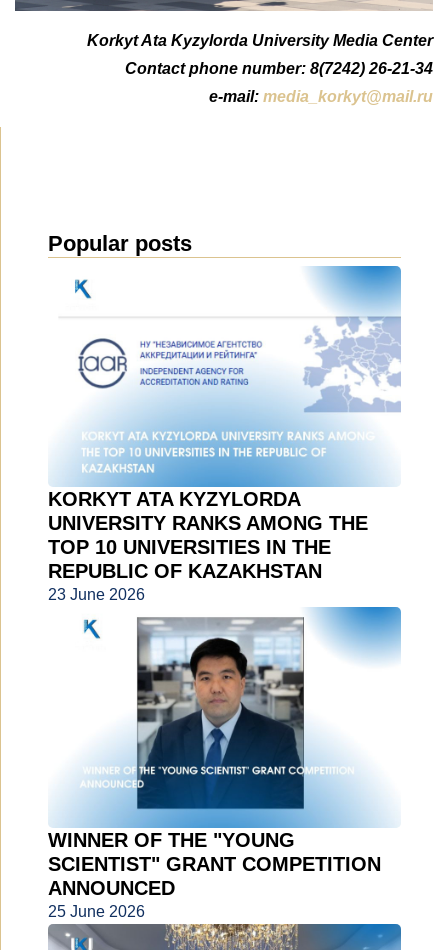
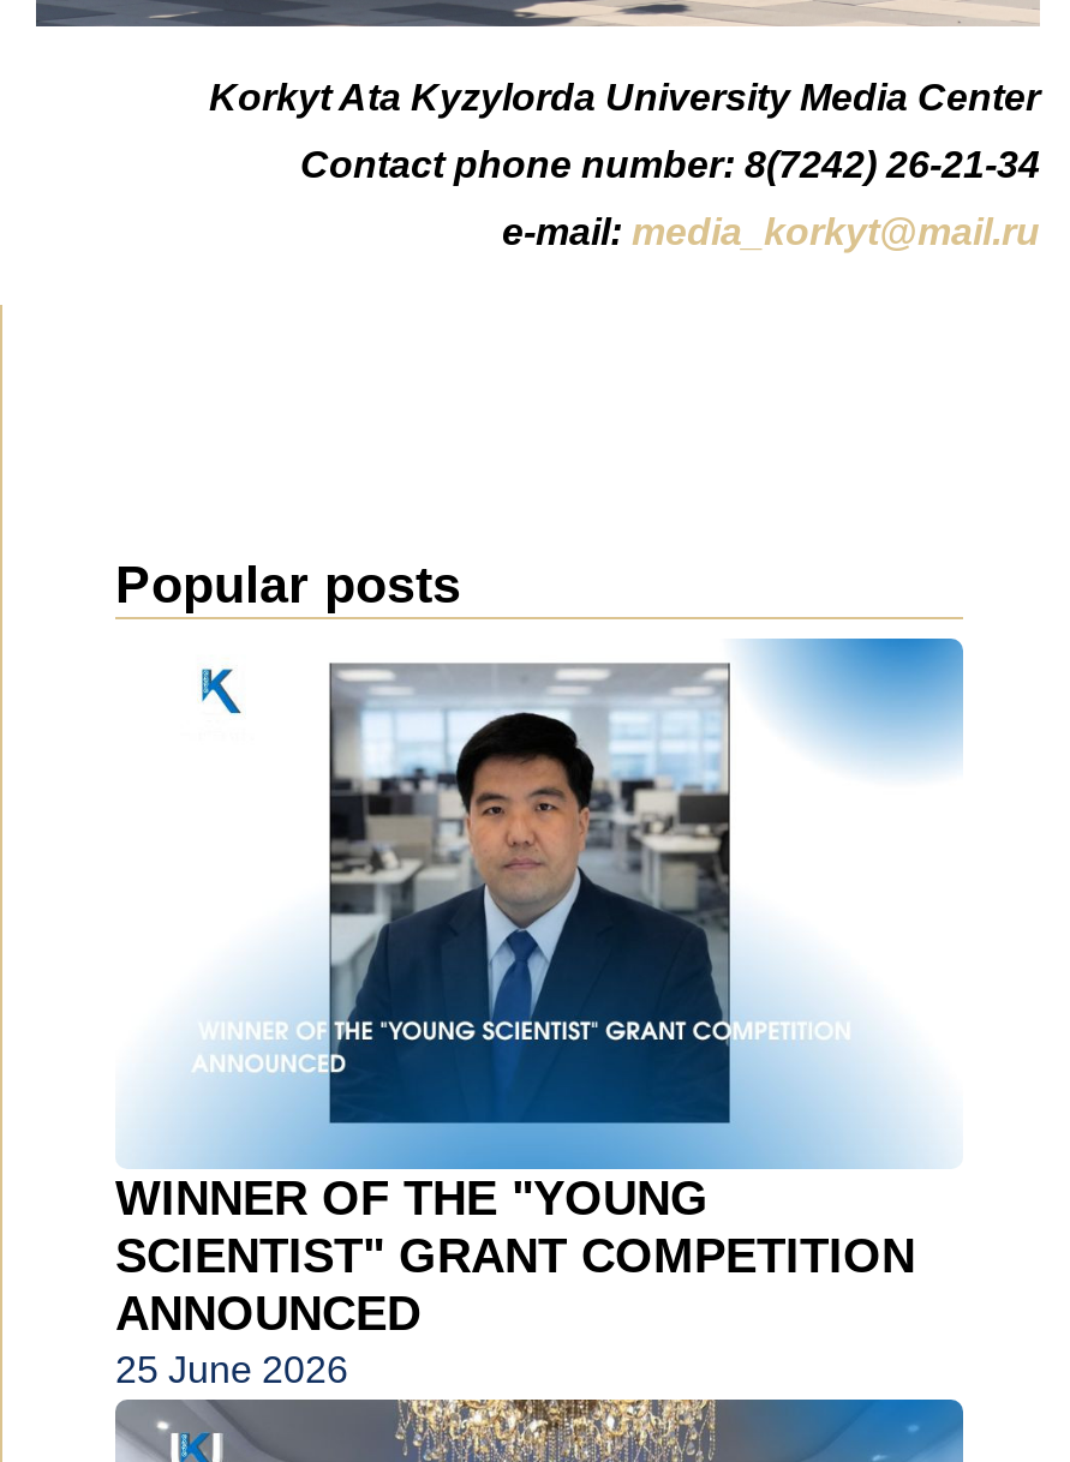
[48,276,401,603] [image] | KORKYT ATA KYZYLORDA | UNIVERSITY RANKS AMONG THE | TOP 10 UNIVERSITIES IN THE | REPUBLIC OF KAZAKHSTAN | 23 June 2026 -> none

